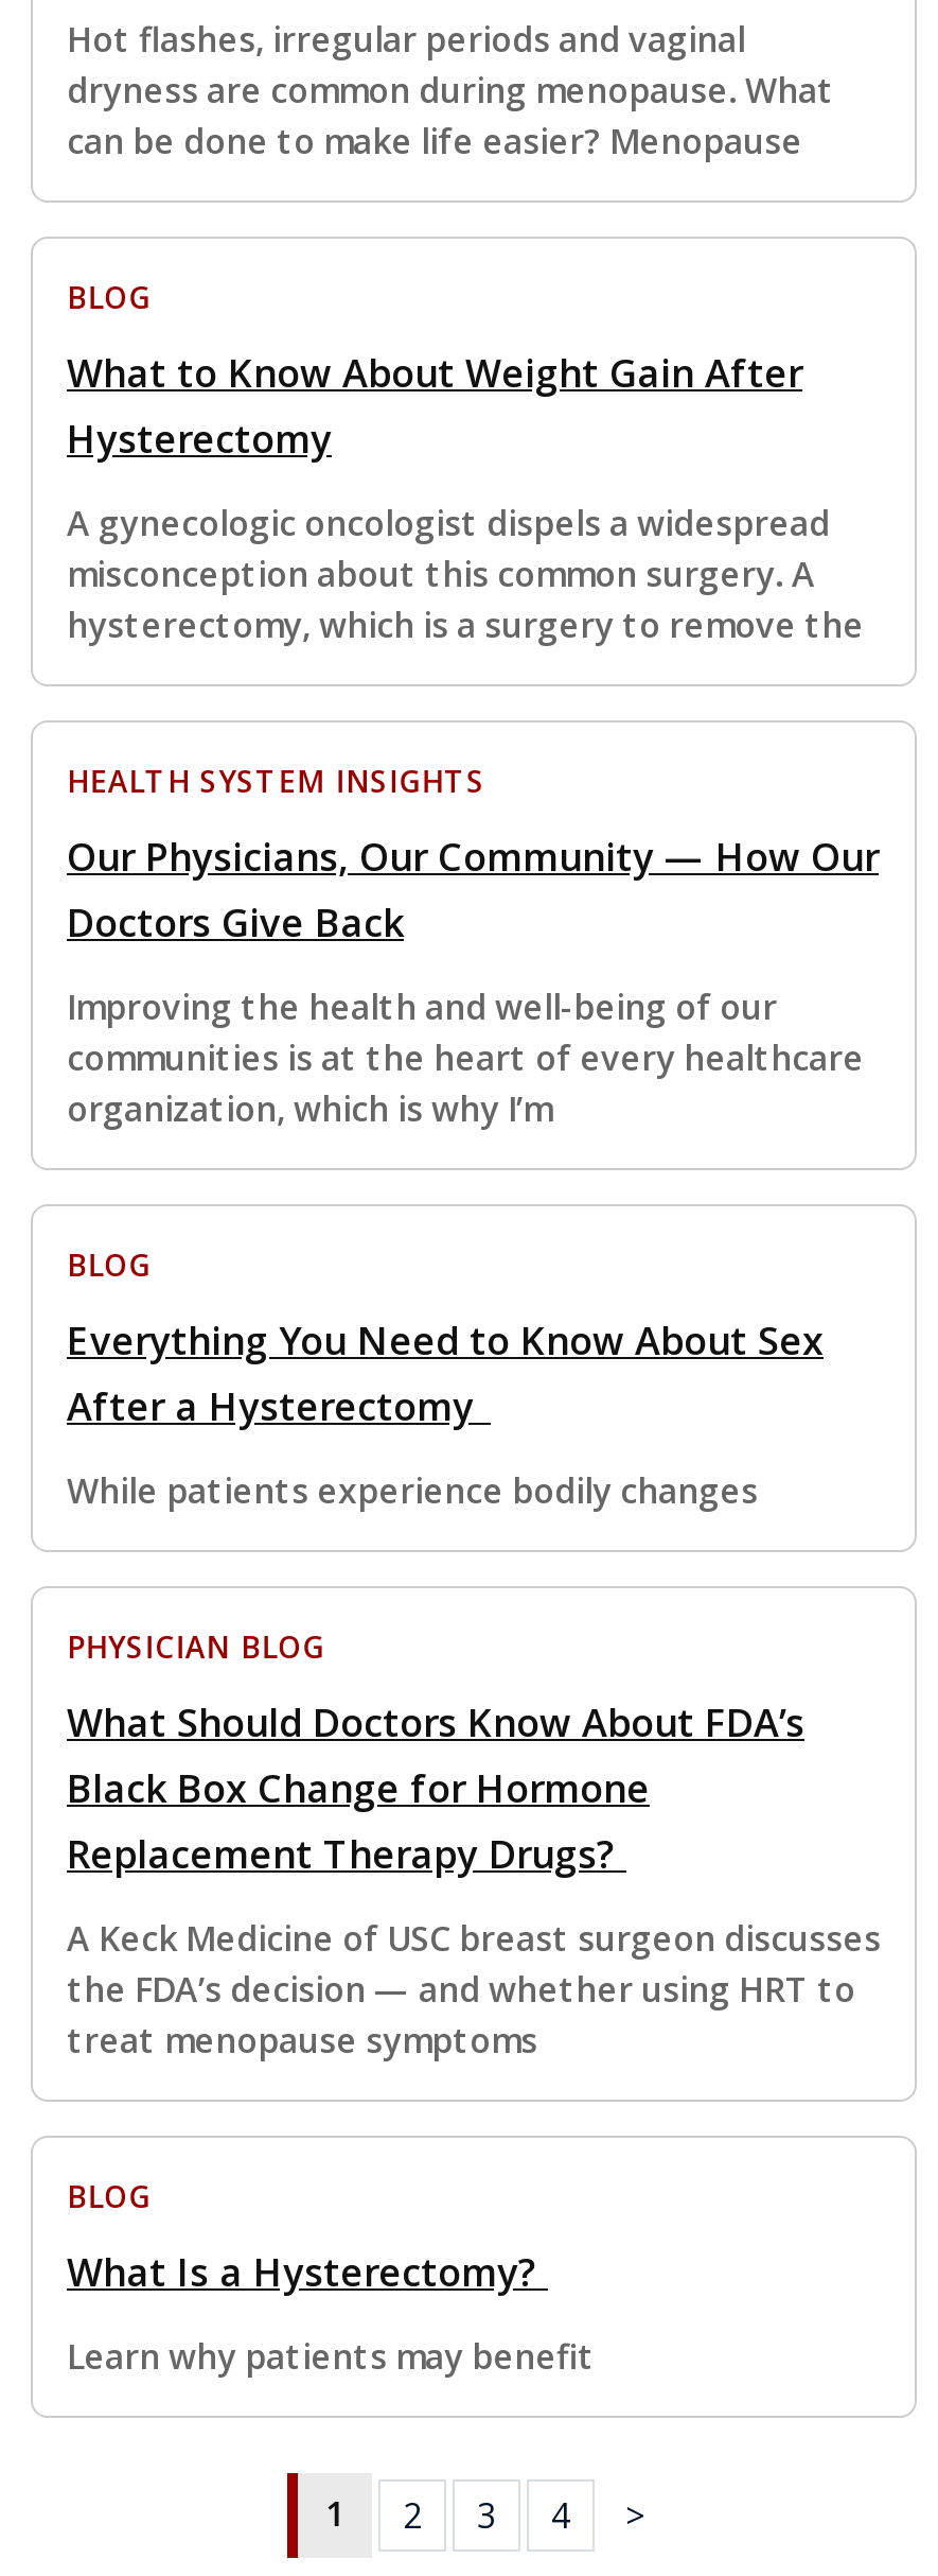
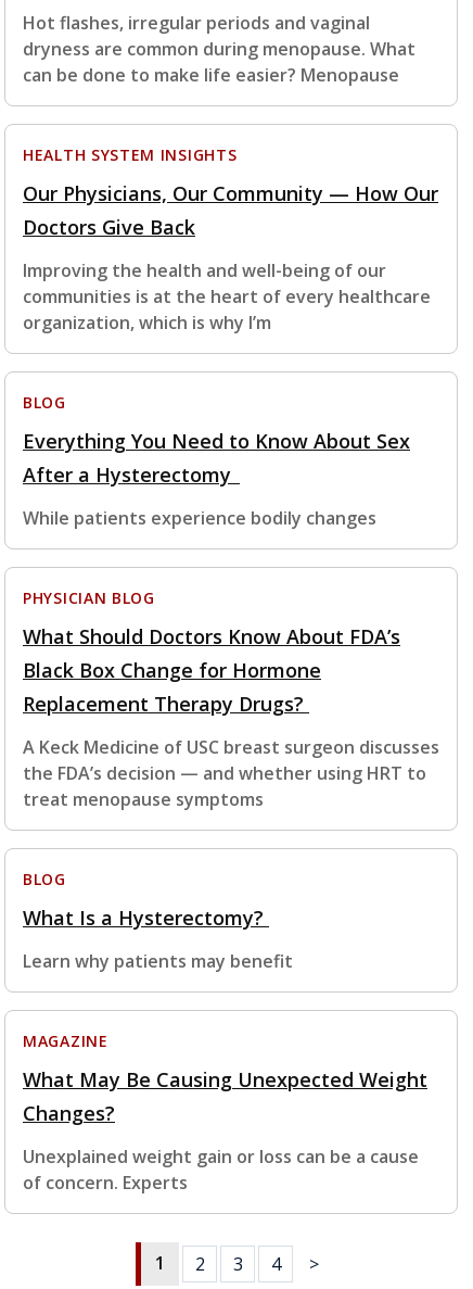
[67,276,864,647] BLOG | What to Know About Weight Gain After | Hysterectomy | A gynecologic oncologist dispels a widespread | misconception about this common surgery. A | hysterectomy, which is a surgery to remove the -> none
moved [67,760,881,2379] -> [23,144,439,973]: HEALTH SYSTEM INSIGHTS | Our Physicians, Our Community — How Our | Doctors Give Back | ... | What Is a Hysterectomy? | Learn why patients may benefit
none -> [23,1030,427,1194] MAGAZINE | What May Be Causing Unexpected Weight | Changes? | Unexplained weight gain or loss can be a cause | of concern. Experts

